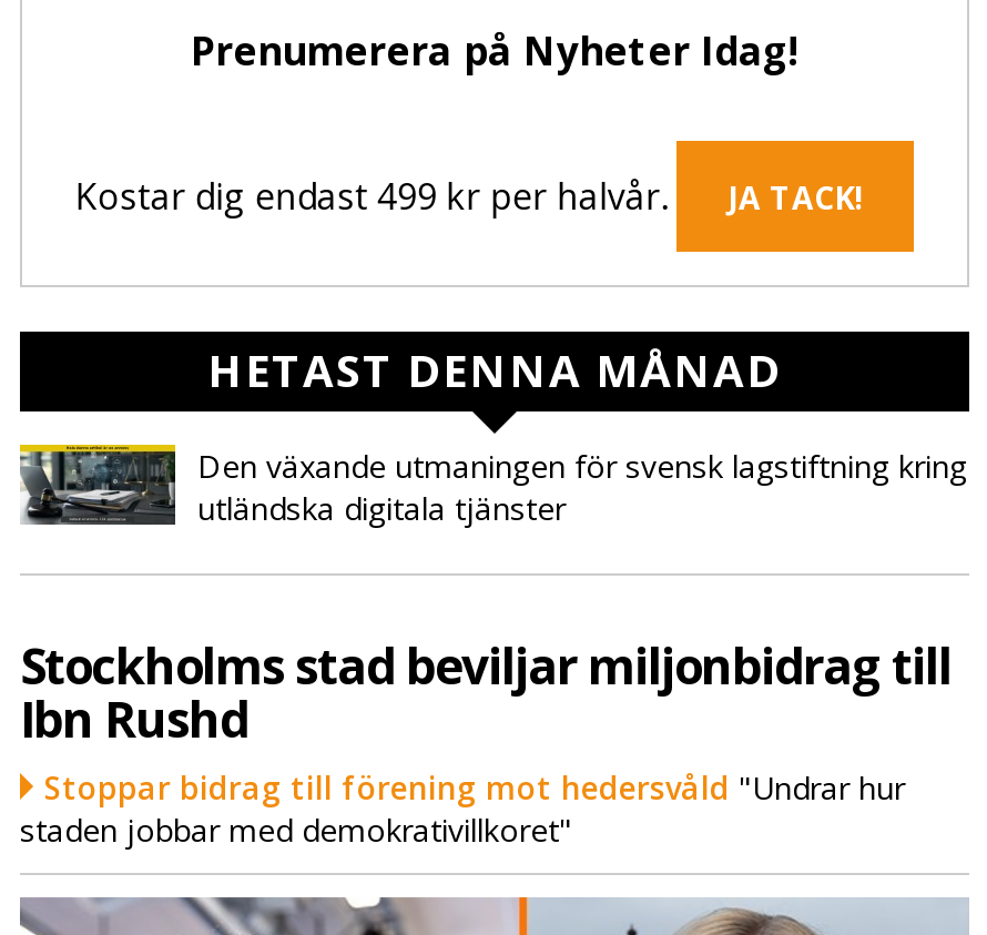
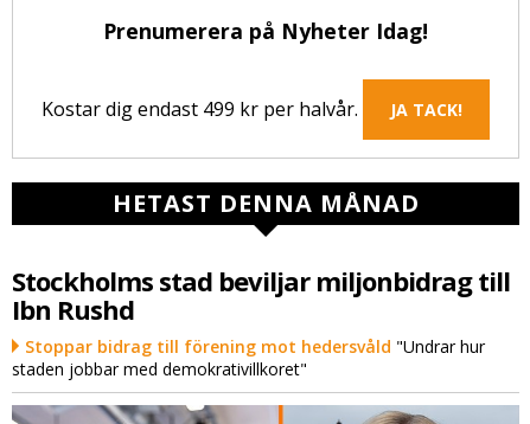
[18,443,967,530] [image] | Den växande utmaningen för svensk lagstiftning kring | utländska digitala tjänster -> none

